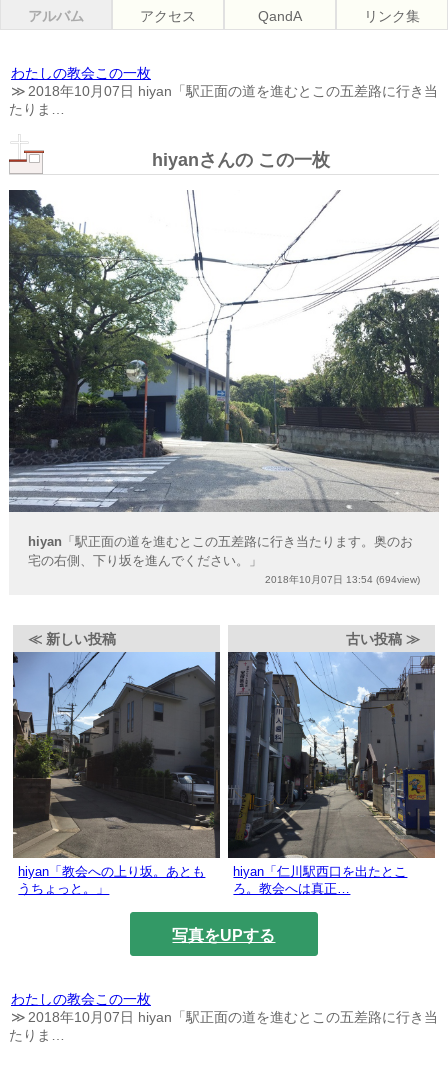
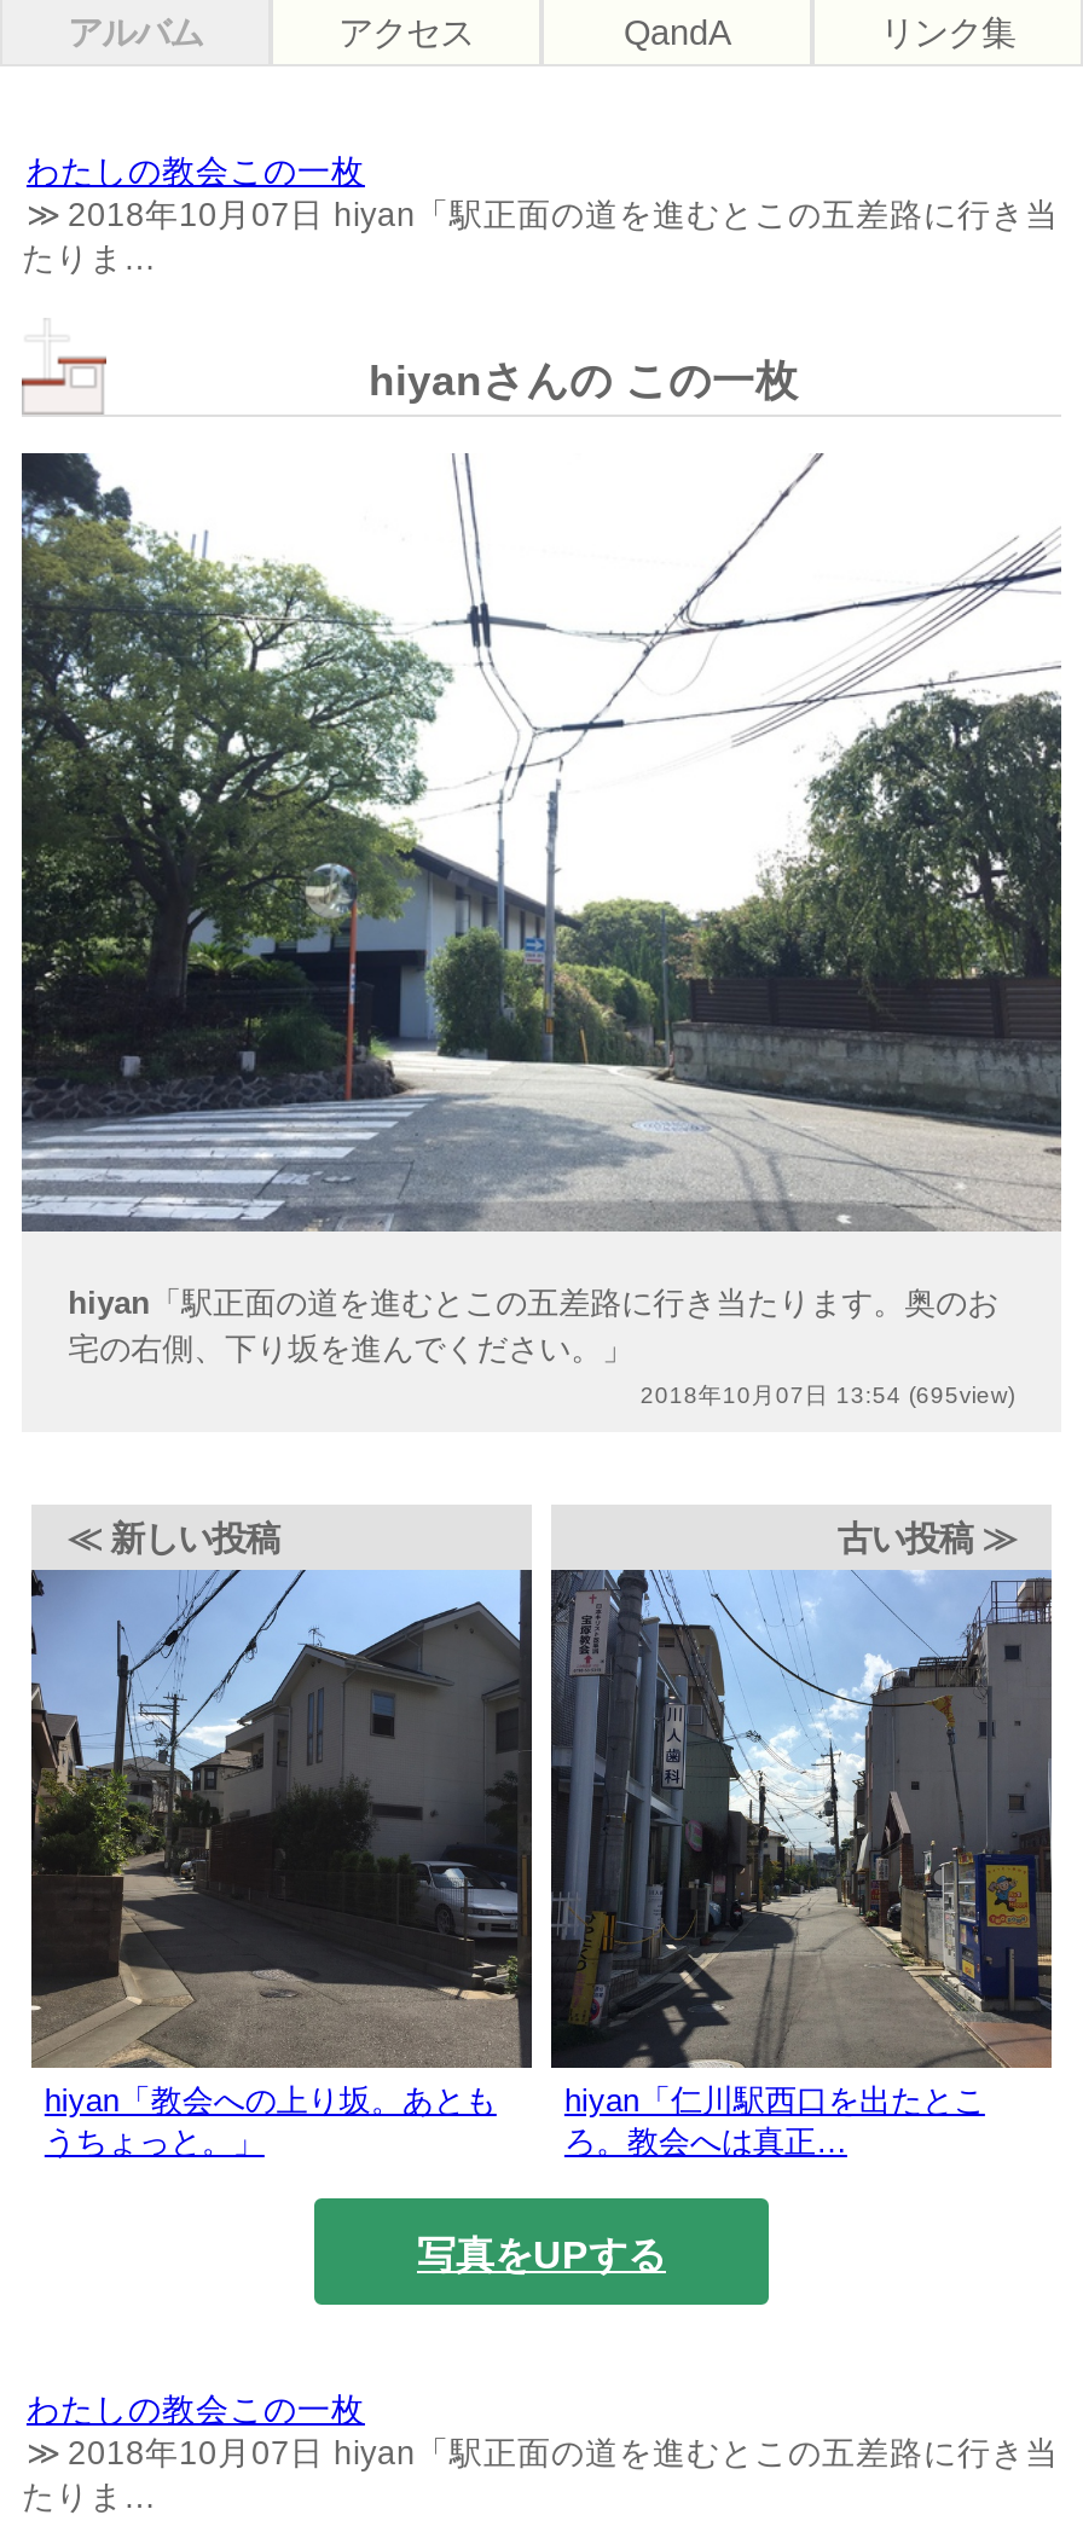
[265,574,420,585] 2018年10月07日 13:54 (694view) -> [640,1380,1015,1407] 2018年10月07日 13:54 (695view)

